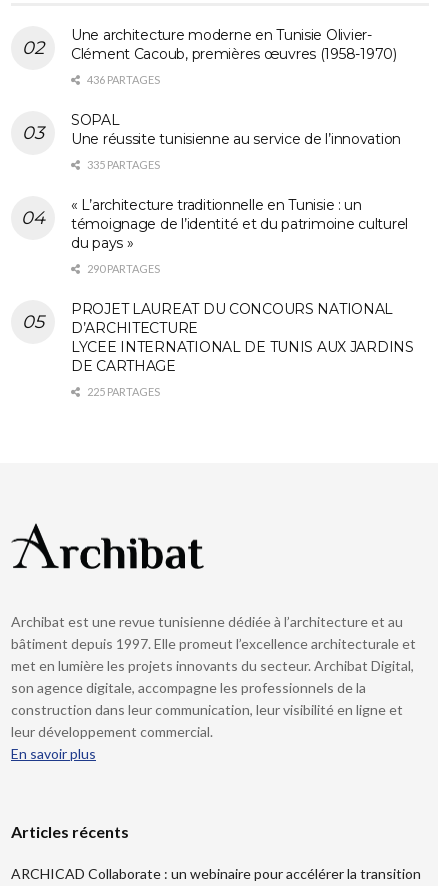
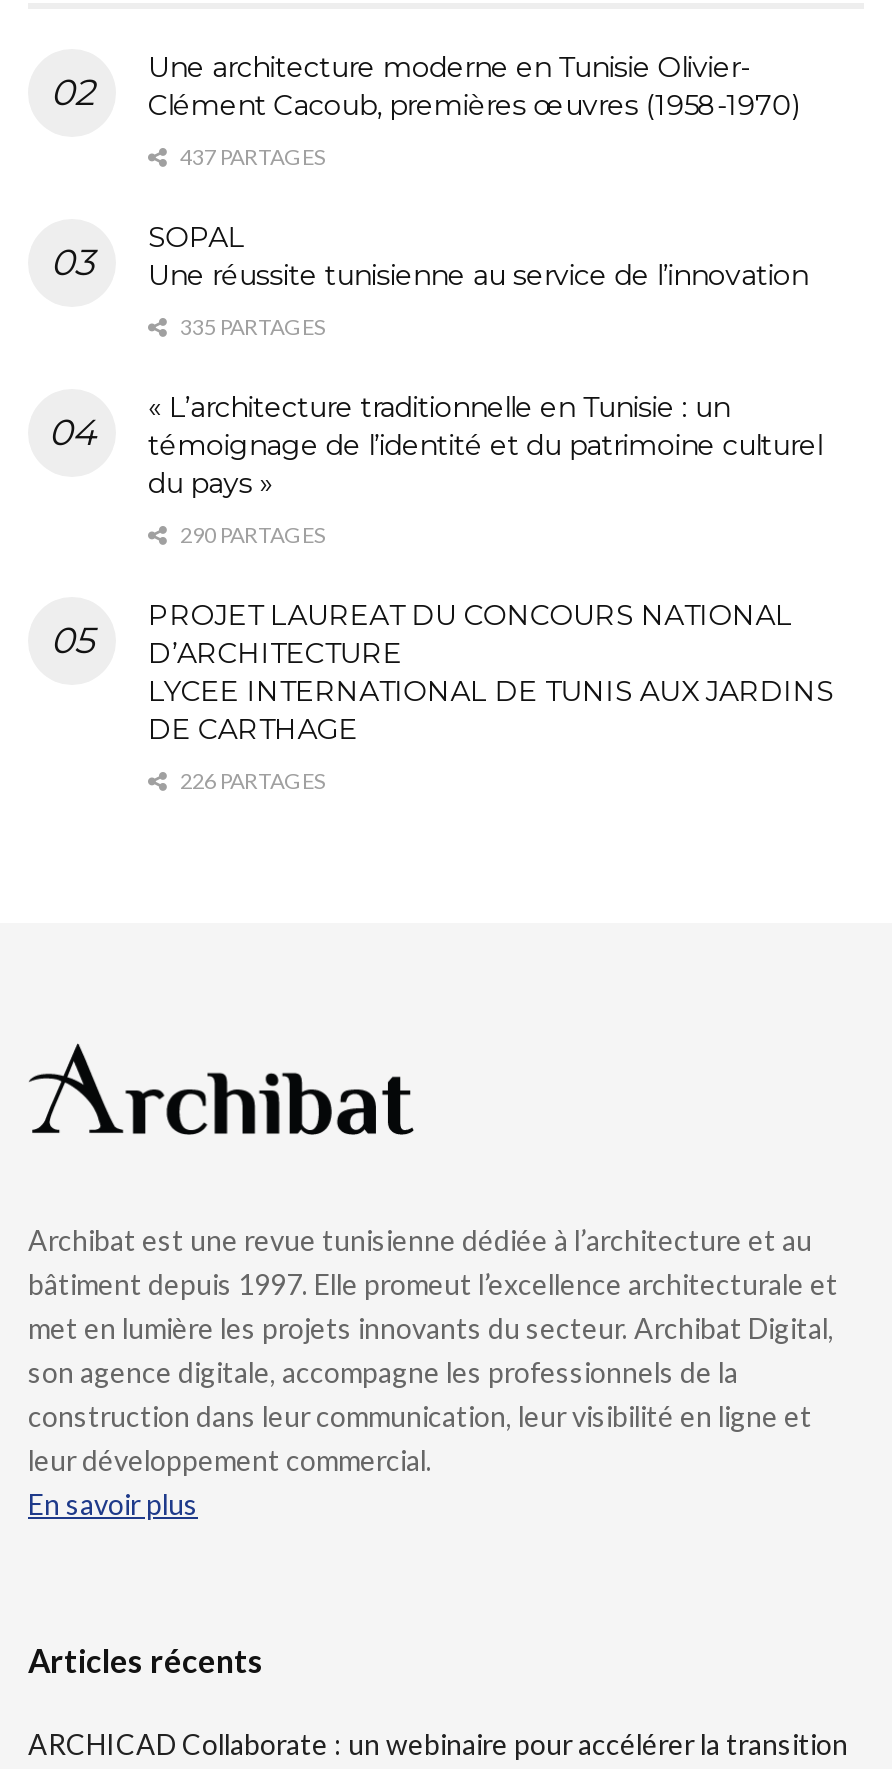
[85,73,160,86] 436 PARTAGES -> [176,143,326,169] 437 PARTAGES
[85,385,160,398] 225 PARTAGES -> [176,767,326,793] 226 PARTAGES

